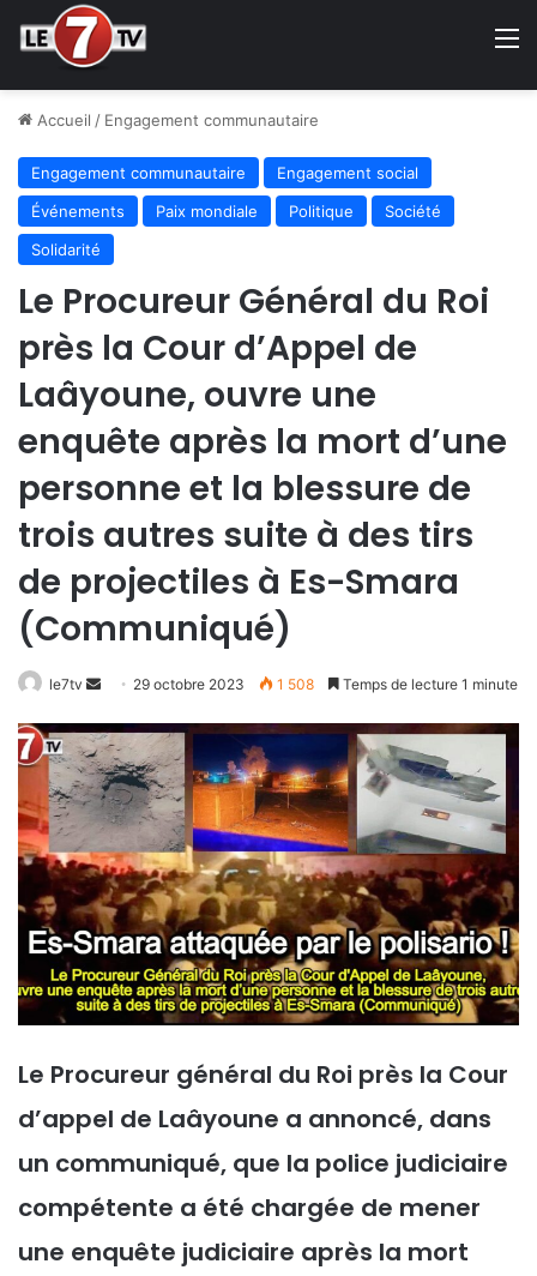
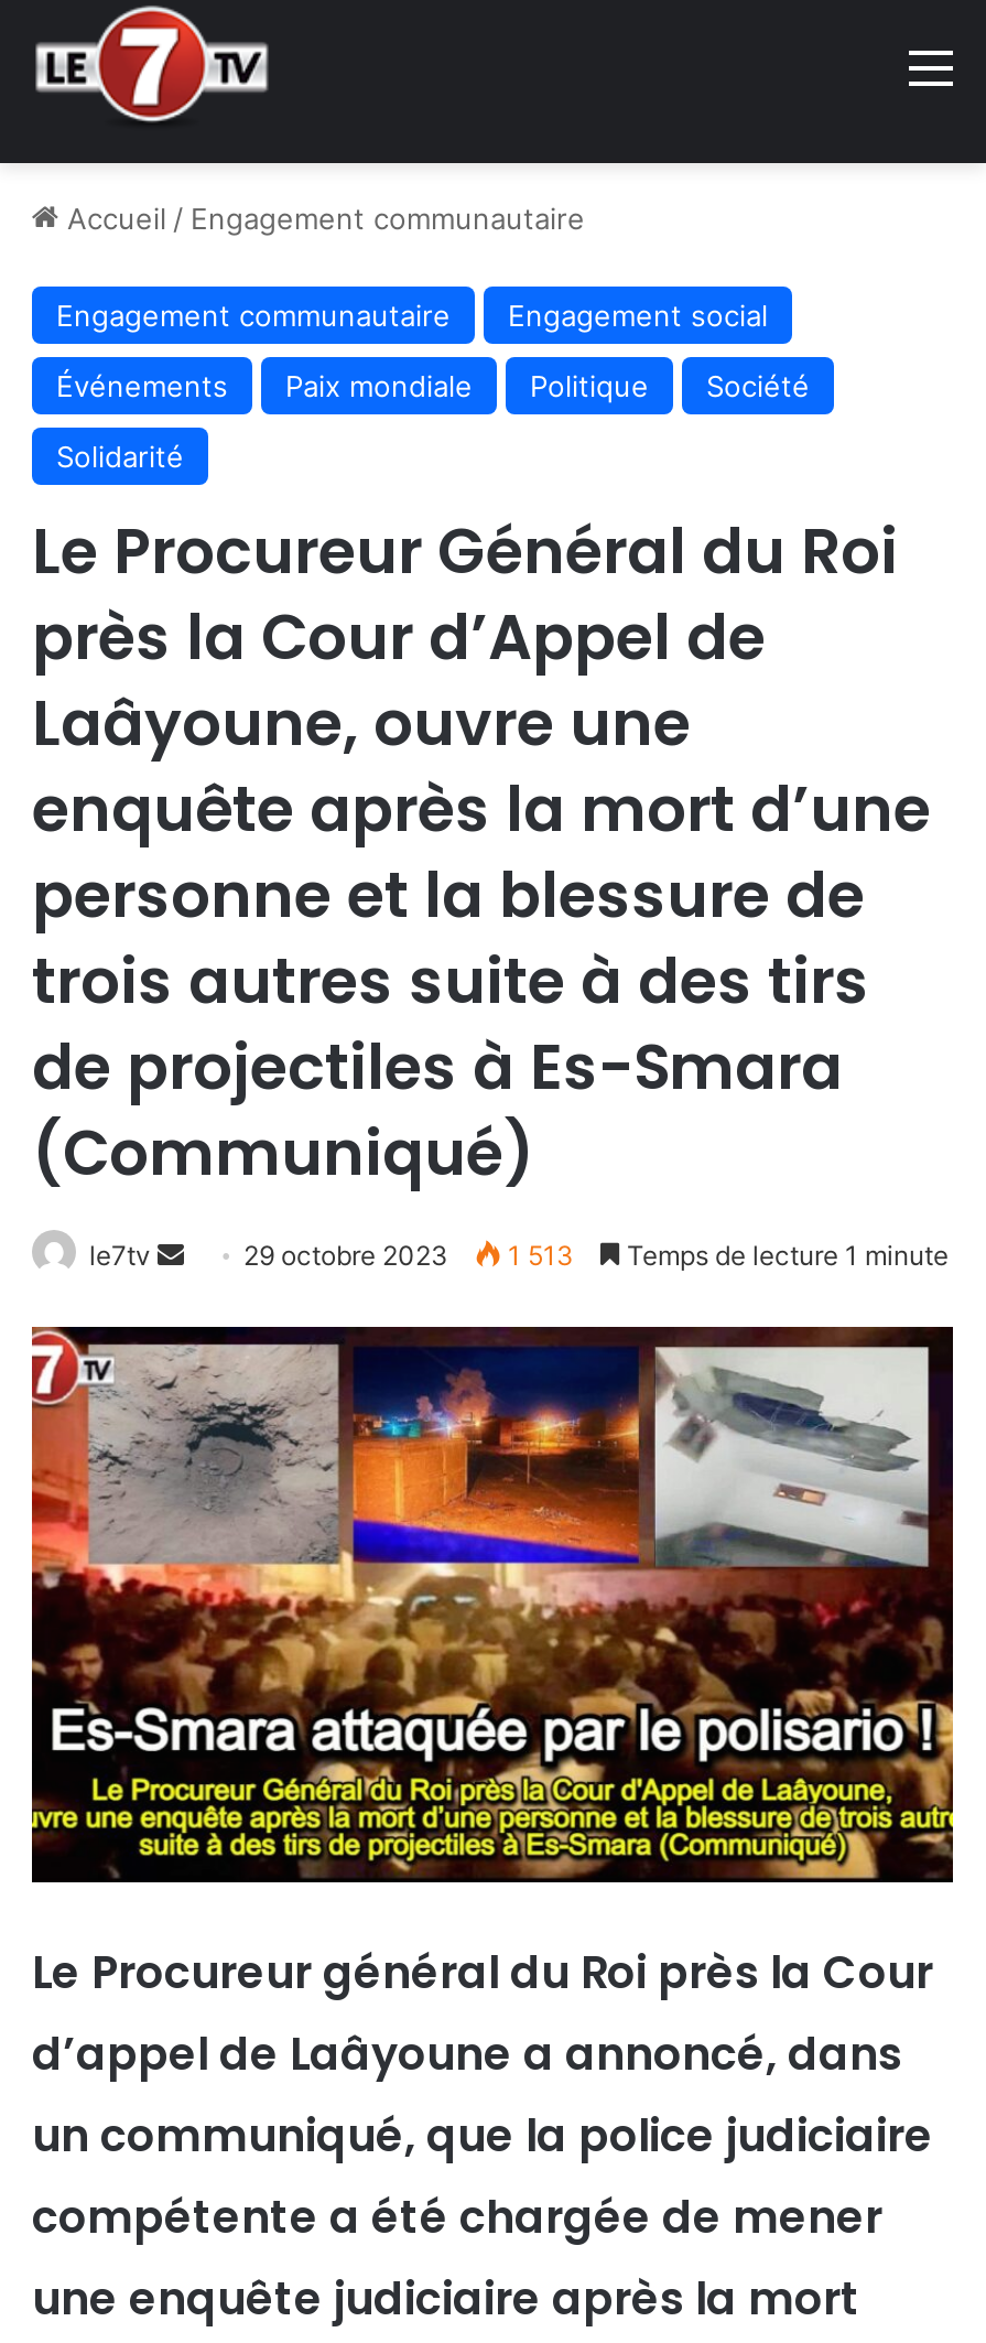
[273,675,314,693] 1 508 -> [501,1239,574,1272] 1 513

